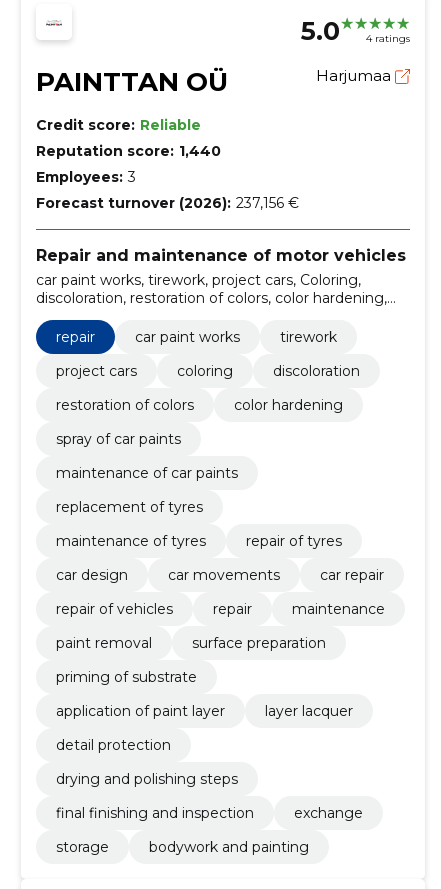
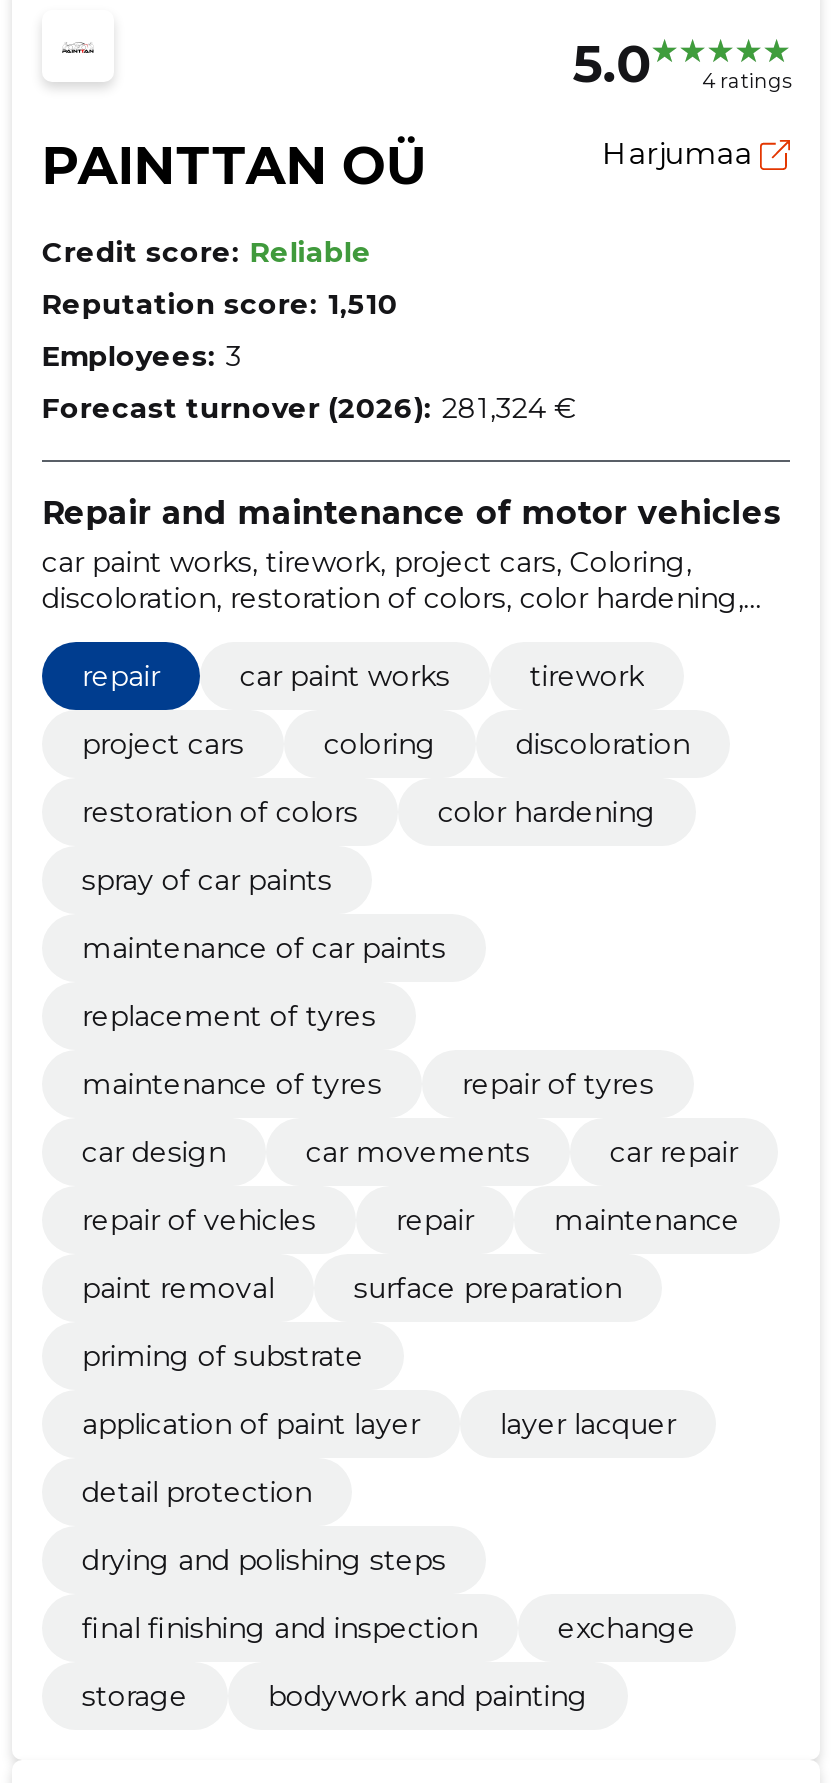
[36,142,221,160] Reputation score: 1,440 -> [42,286,398,322] Reputation score: 1,510
[36,194,299,212] Forecast turnover (2026): 237,156 € -> [42,390,576,426] Forecast turnover (2026): 281,324 €

